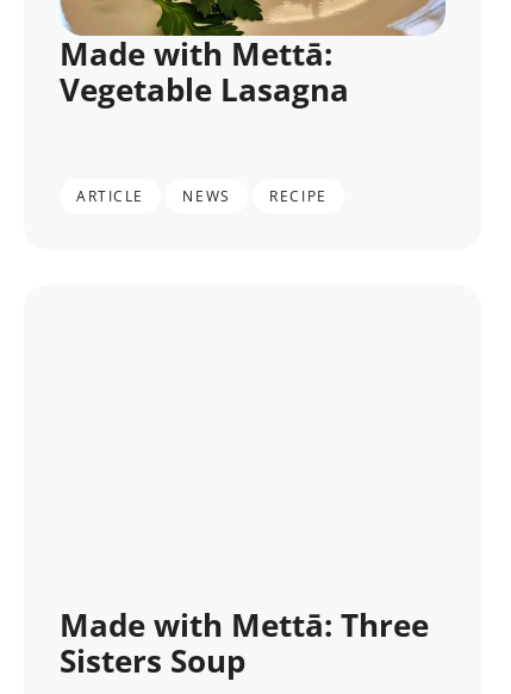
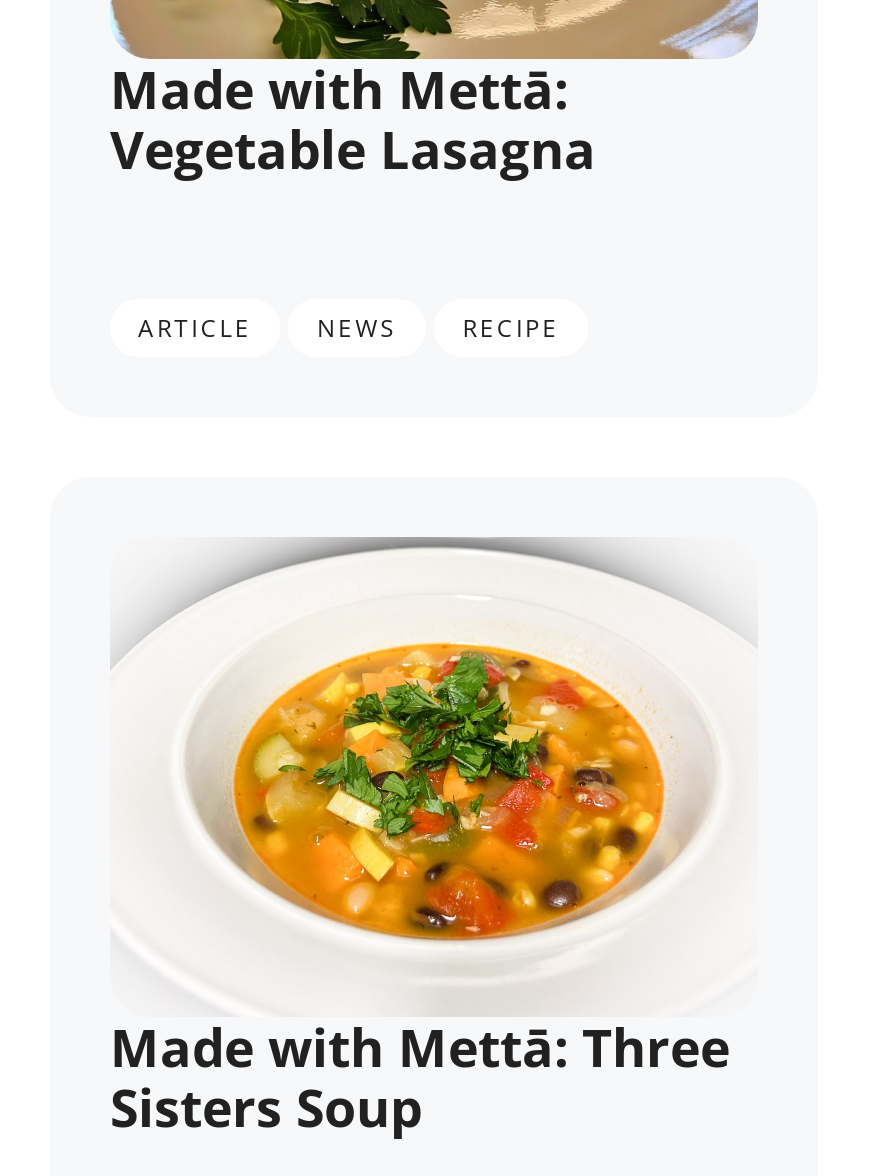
none -> [122,536,716,1006] [image]

